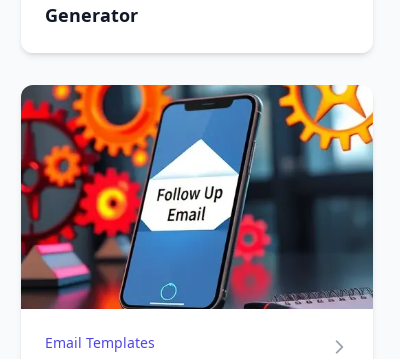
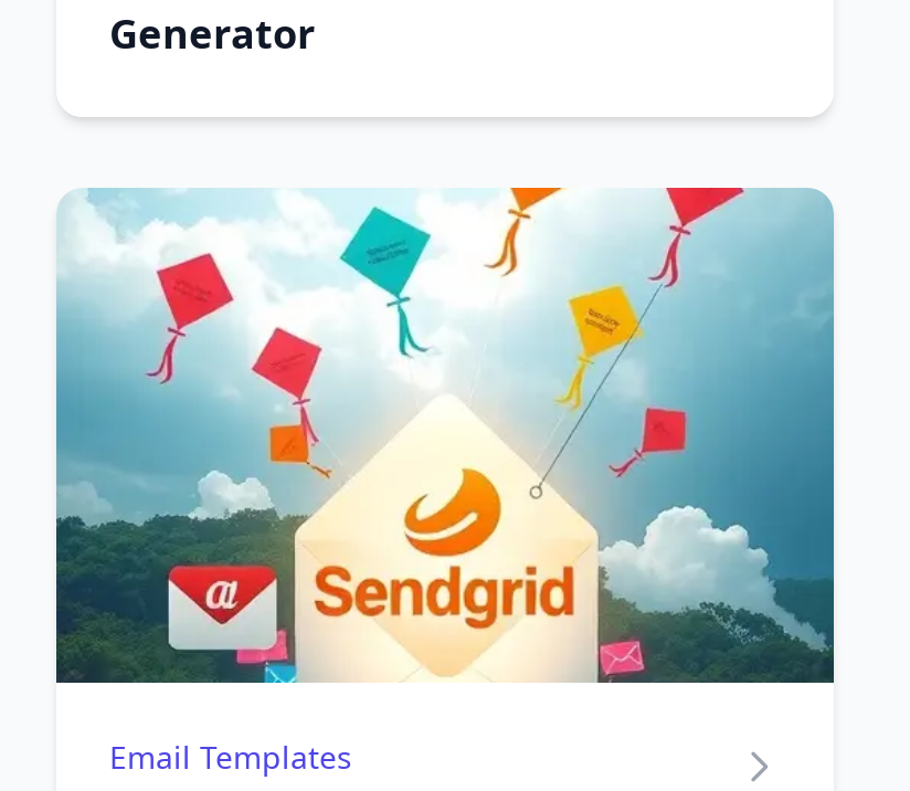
[20,84,374,310] [image] -> [54,186,836,685] [image]

